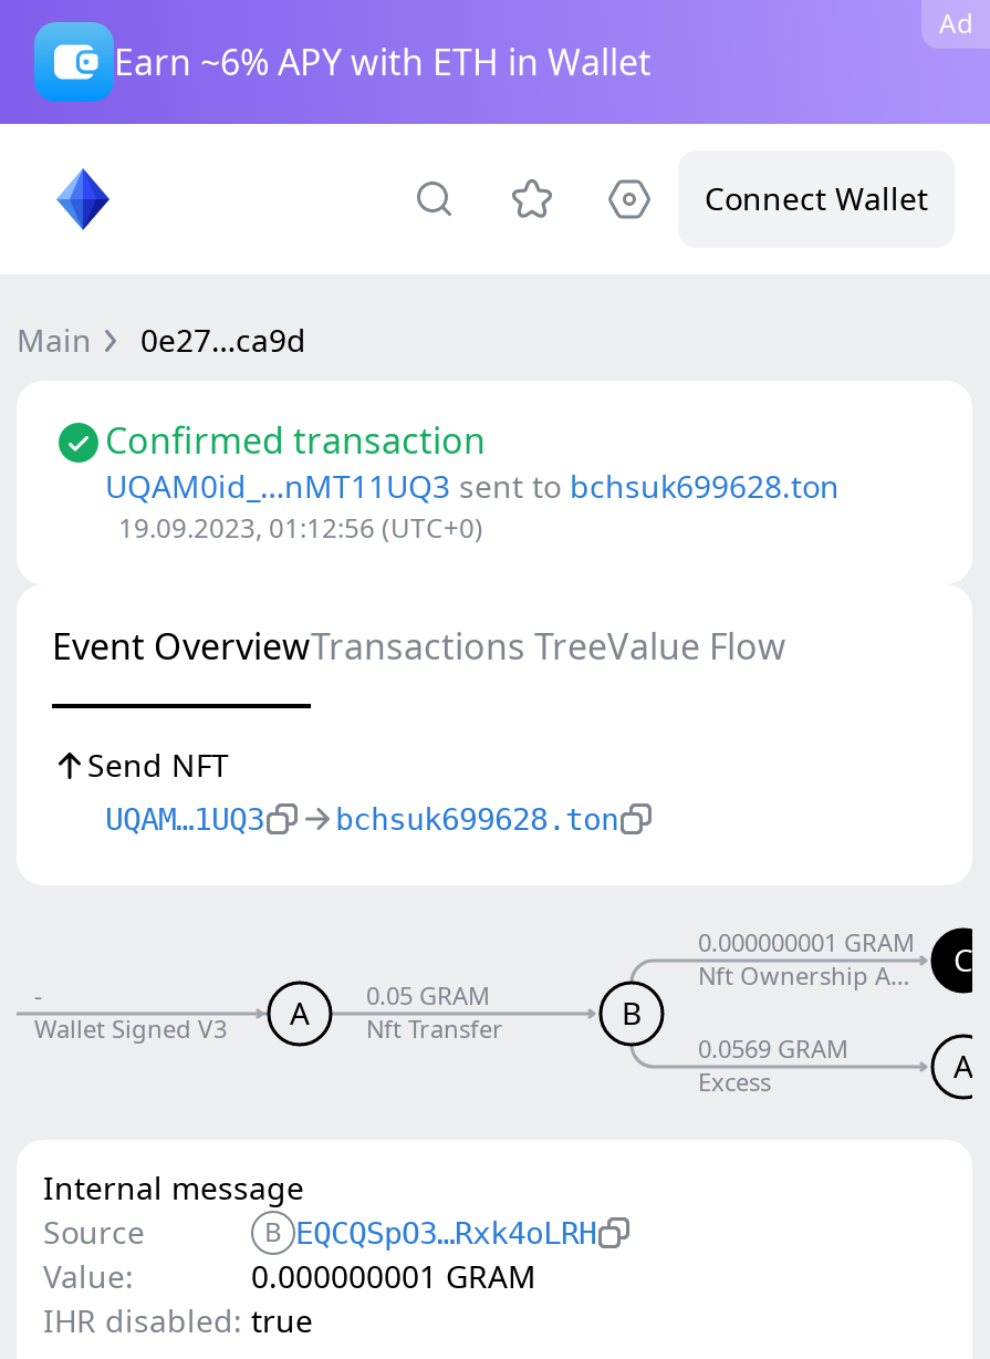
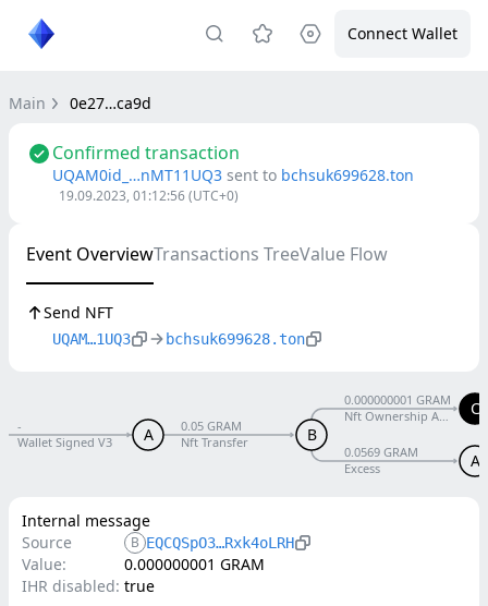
[939,4,972,42] Ad -> none
[114,38,652,86] Earn ~6% APY with ETH in Wallet -> none

